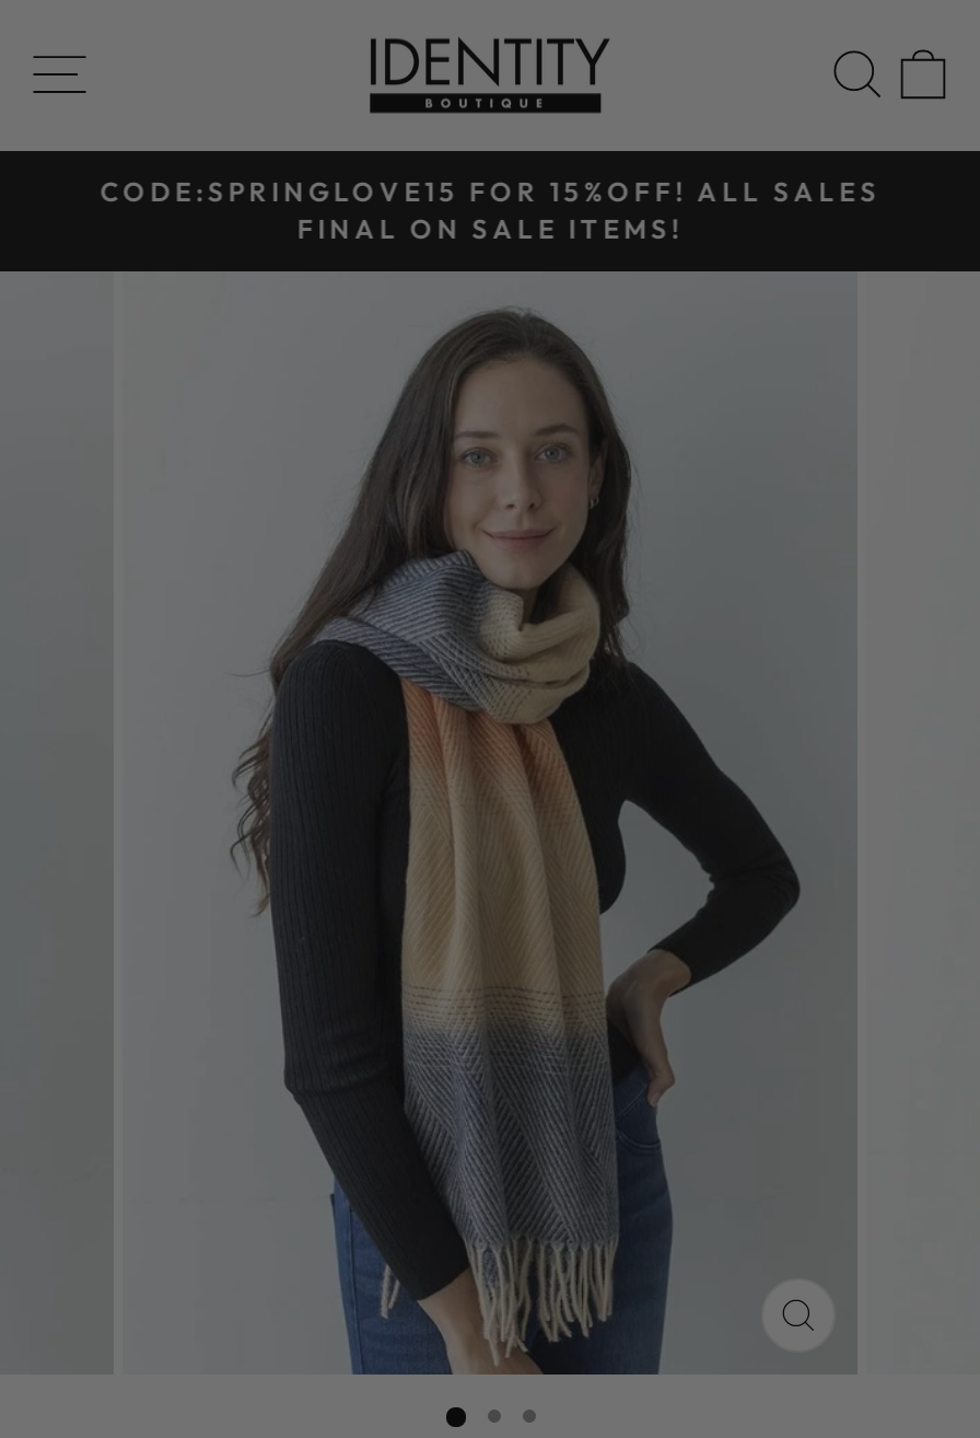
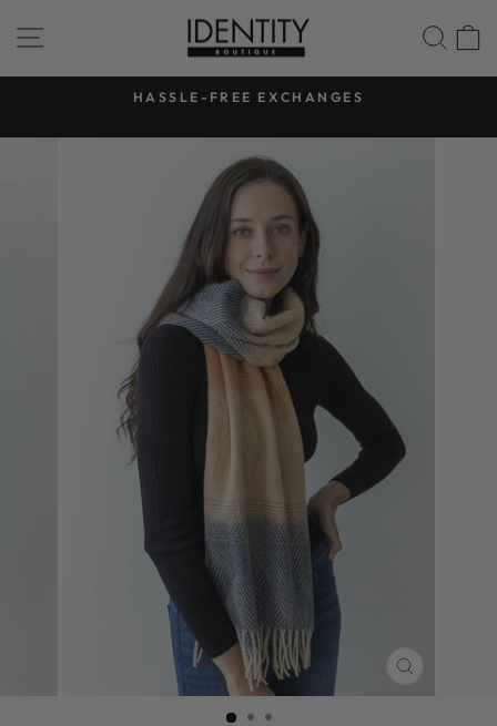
[100,175,880,245] CODE:SPRINGLOVE15 FOR 15%OFF! ALL SALES | FINAL ON SALE ITEMS! -> [133,89,364,105] HASSLE-FREE EXCHANGES

